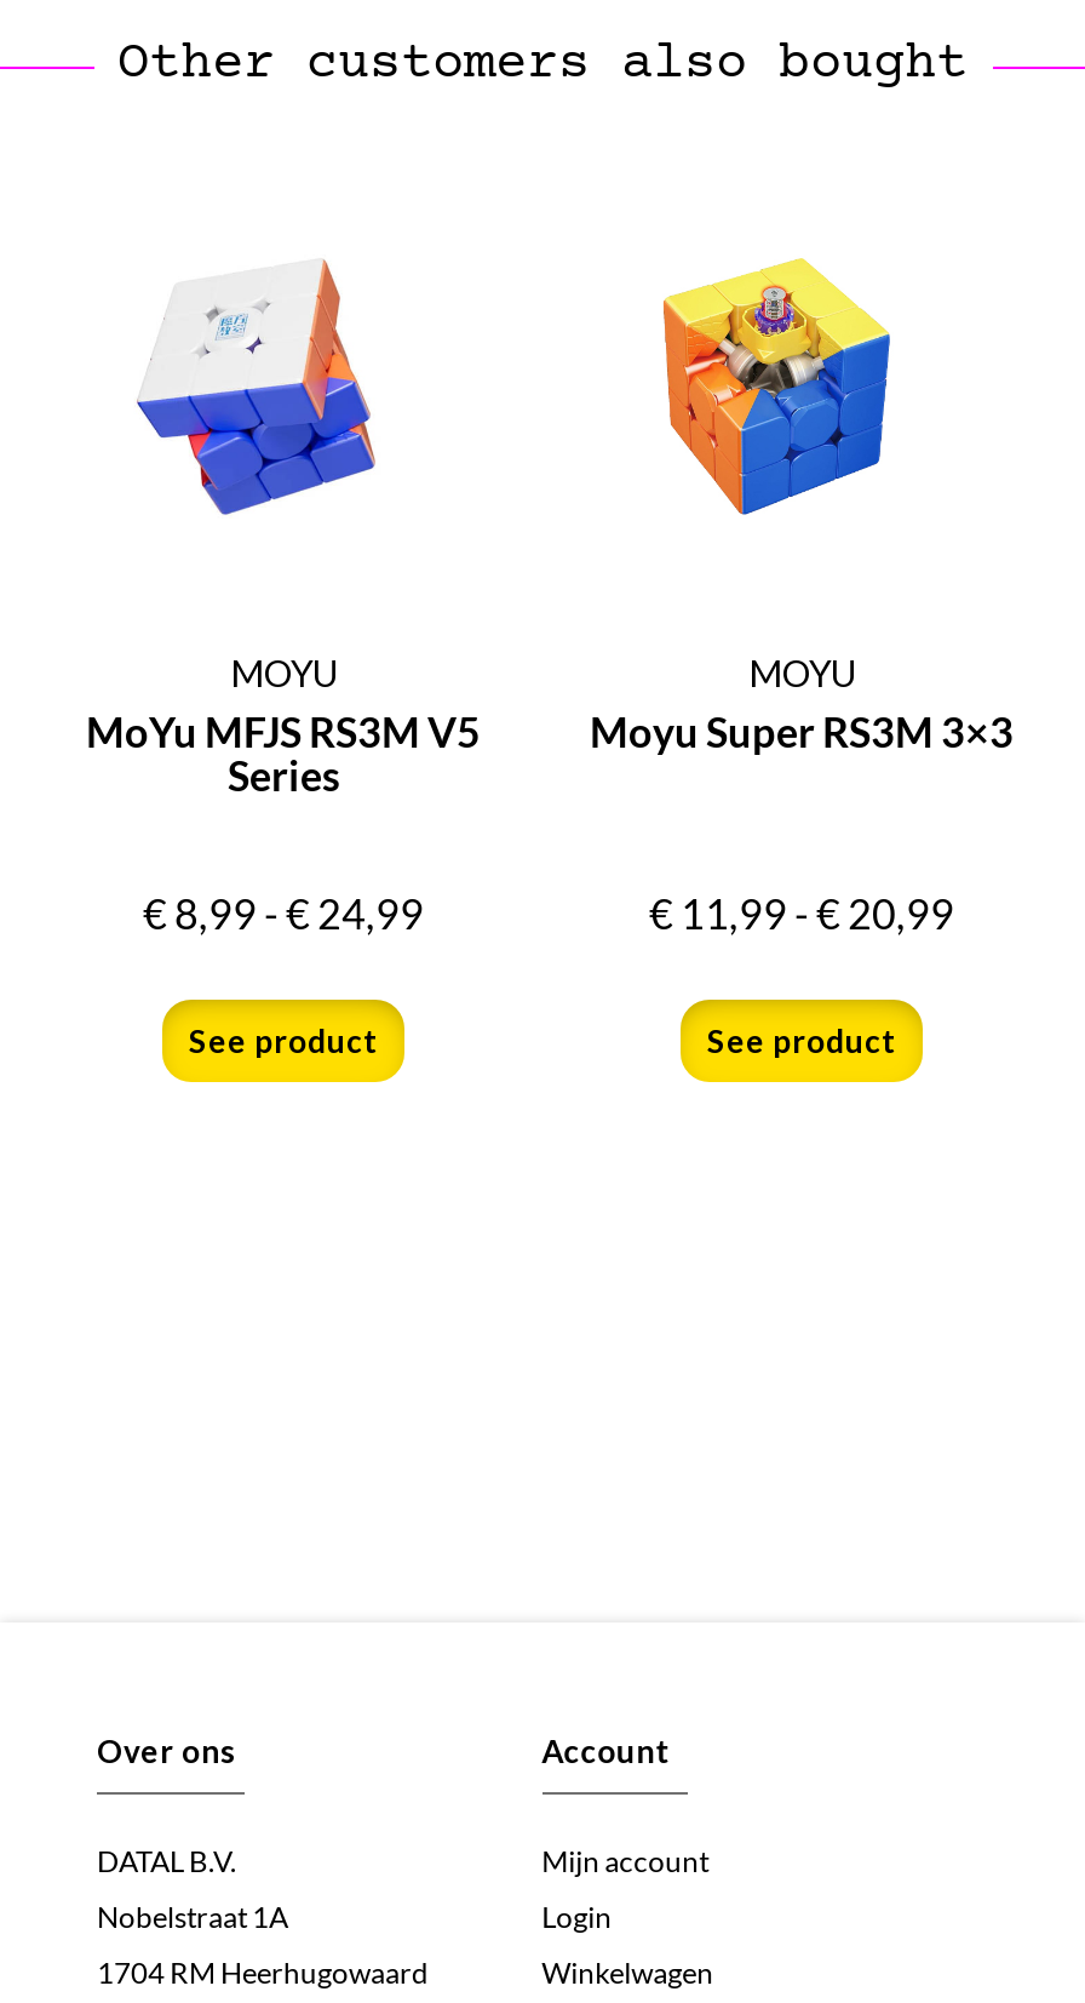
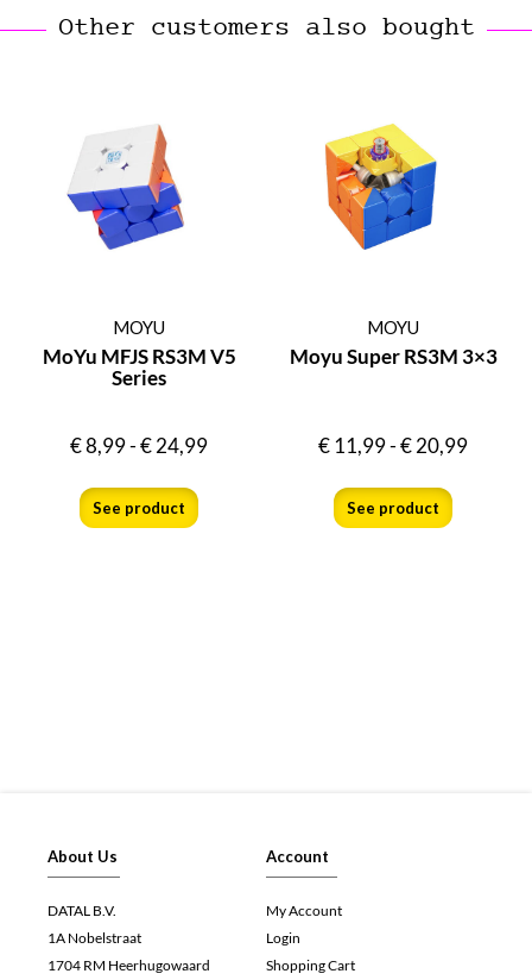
[97,1731,237,1770] Over ons -> [47,847,118,866] About Us
[542,1843,709,1879] Mijn account -> [266,902,342,919] My Account
[97,1898,288,1935] Nobelstraat 1A -> [47,929,141,947] 1A Nobelstraat
[542,1954,713,1990] Winkelwagen -> [266,956,355,974] Shopping Cart

